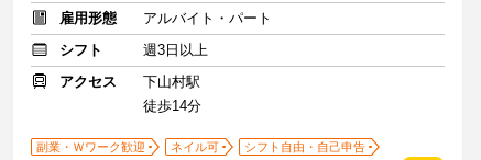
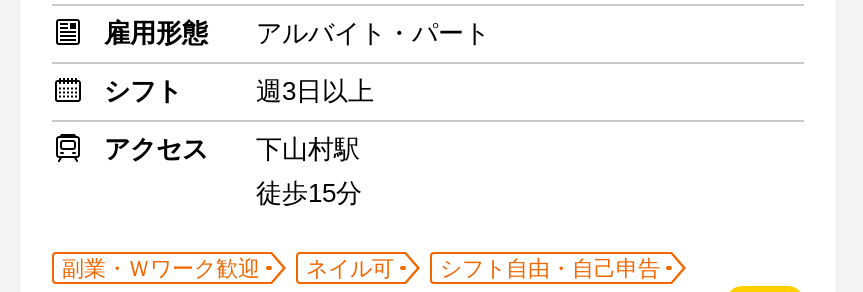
[143,98,201,114] 徒歩14分 -> [256,178,362,208] 徒歩15分

